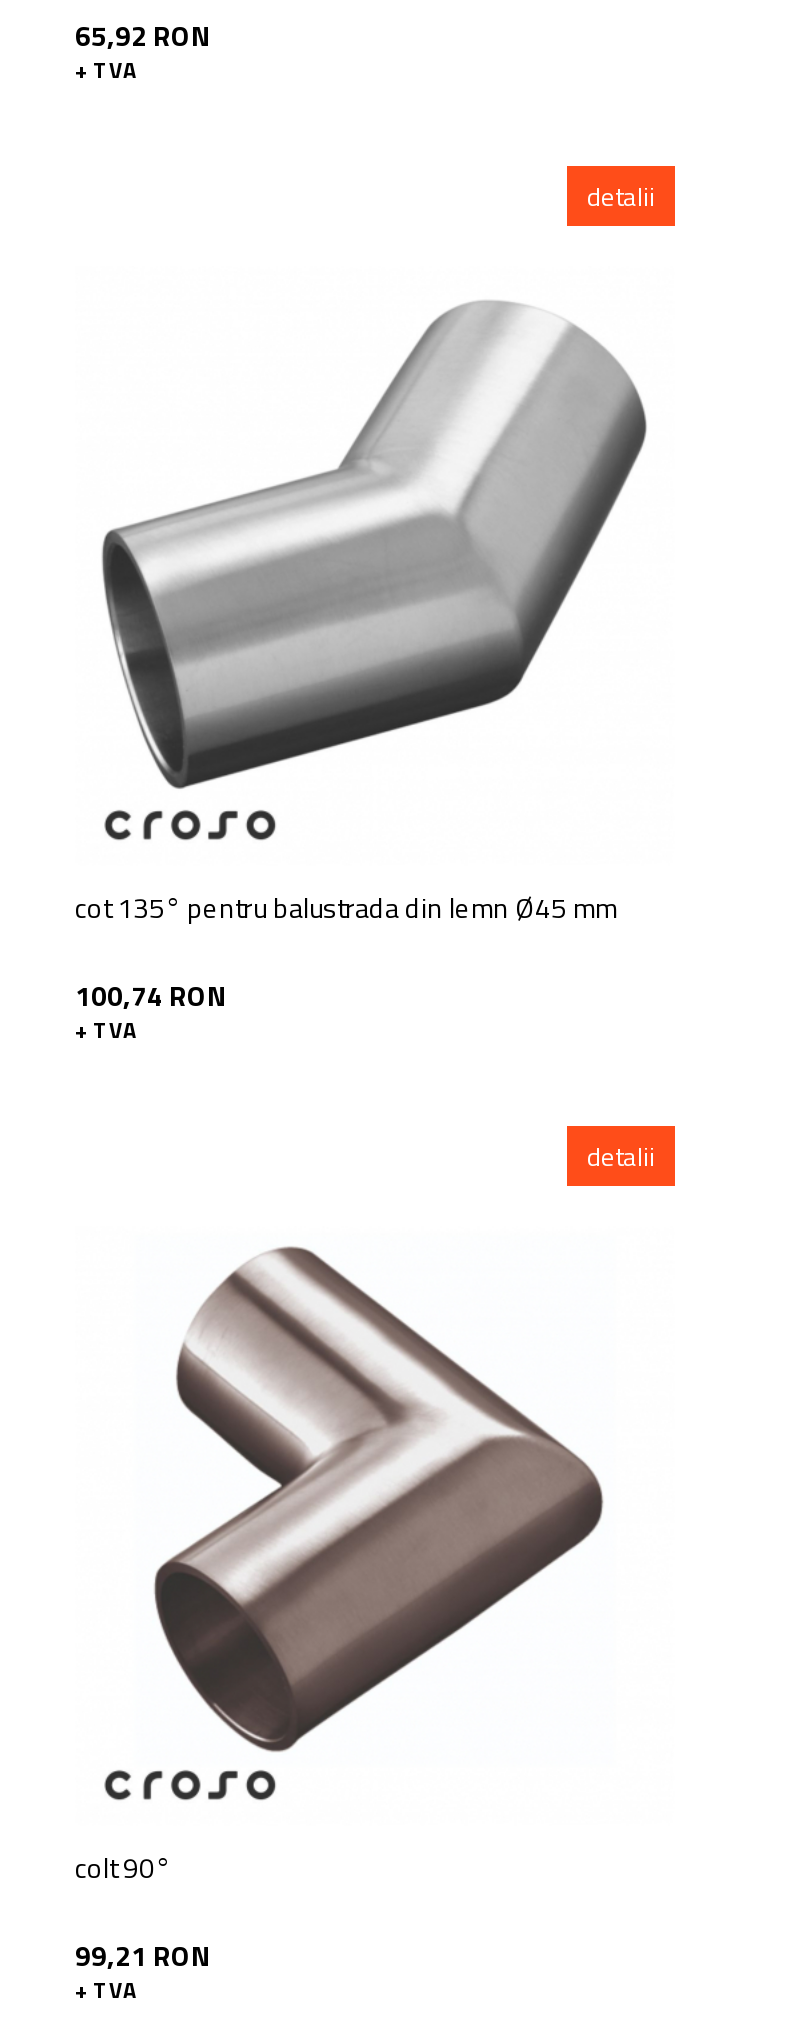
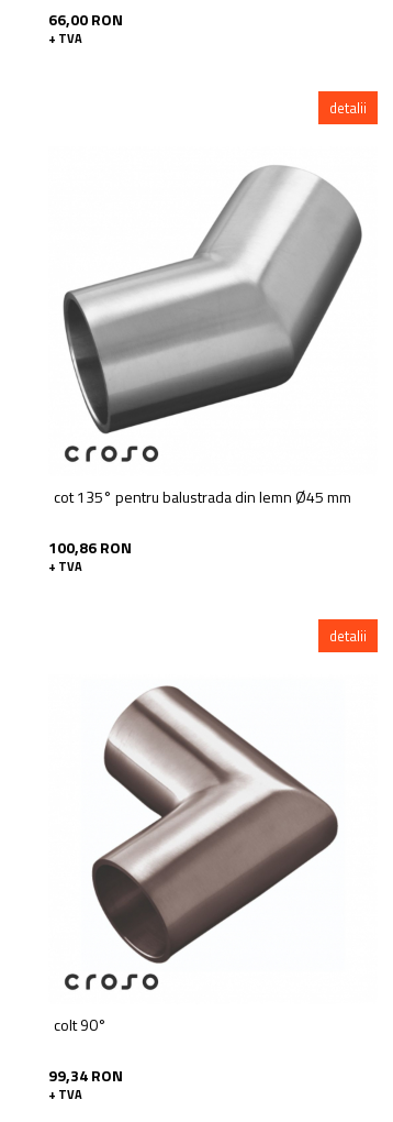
[75,14,211,56] 65,92 RON -> [48,8,123,31] 66,00 RON
[75,974,227,1016] 100,74 RON -> [48,536,132,559] 100,86 RON
[75,1934,211,1976] 99,21 RON -> [48,1064,123,1087] 99,34 RON

